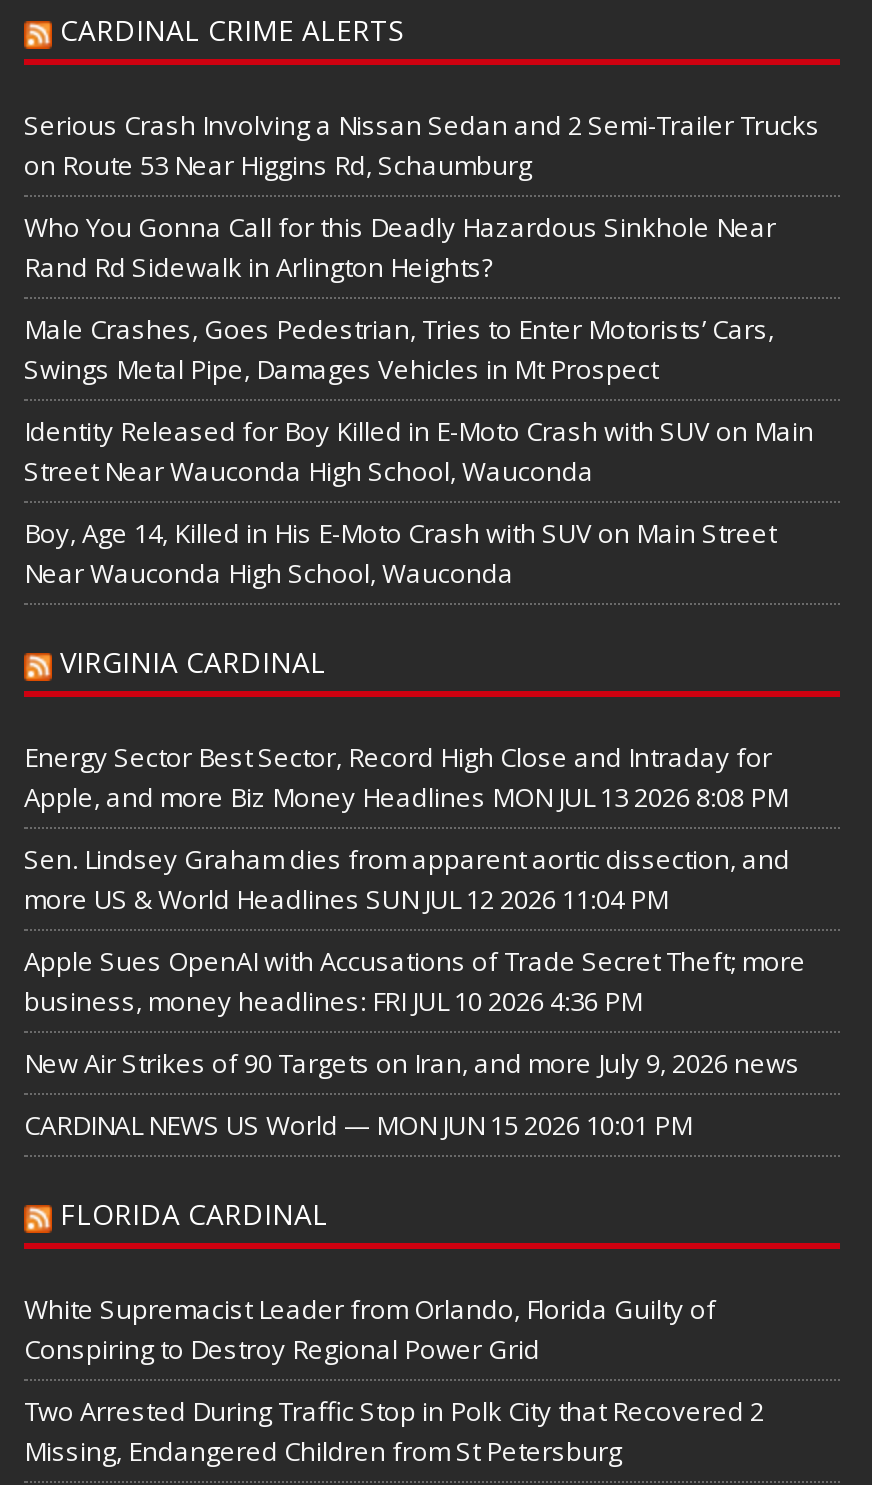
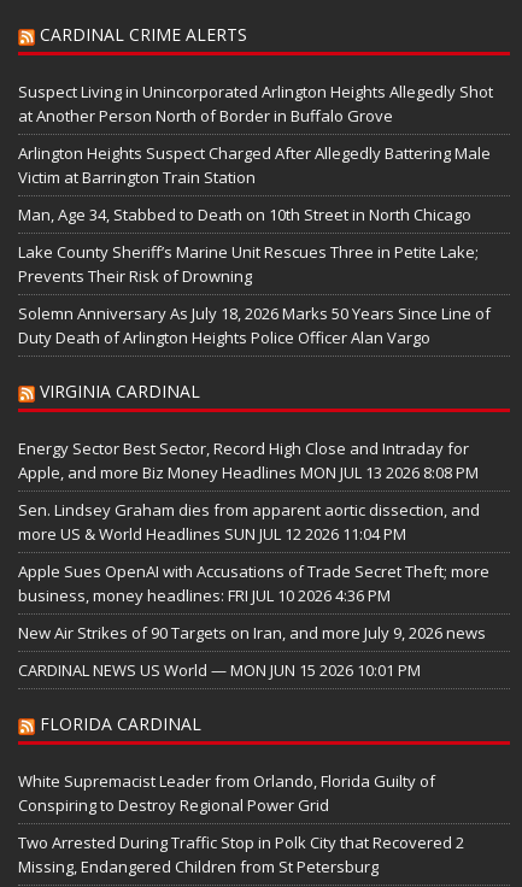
[24,106,820,182] Serious Crash Involving a Nissan Sedan and 2 Semi-Trailer Trucks | on Route 53 Near Higgins Rd, Schaumburg -> [18,80,493,126] Suspect Living in Unincorporated Arlington Heights Allegedly Shot | at Another Person North of Border in Buffalo Grove
[24,208,776,284] Who You Gonna Call for this Deadly Hazardous Sinkhole Near | Rand Rd Sidewalk in Arlington Heights? -> [18,142,491,188] Arlington Heights Suspect Charged After Allegedly Battering Male | Victim at Barrington Train Station
[24,310,774,386] Male Crashes, Goes Pedestrian, Tries to Enter Motorists’ Cars, | Swings Metal Pipe, Damages Vehicles in Mt Prospect -> [18,203,471,225] Man, Age 34, Stabbed to Death on 10th Street in North Chicago
[24,412,814,488] Identity Released for Boy Killed in E-Moto Crash with SUV on Main | Street Near Wauconda High School, Wauconda -> [18,241,479,286] Lake County Sheriff’s Marine Unit Rescues Three in Petite Lake; | Prevents Their Risk of Drowning
[24,514,776,590] Boy, Age 14, Killed in His E-Moto Crash with SUV on Main Street | Near Wauconda High School, Wauconda -> [18,302,491,348] Solemn Anniversary As July 18, 2026 Marks 50 Years Since Line of | Duty Death of Arlington Heights Police Officer Alan Vargo

